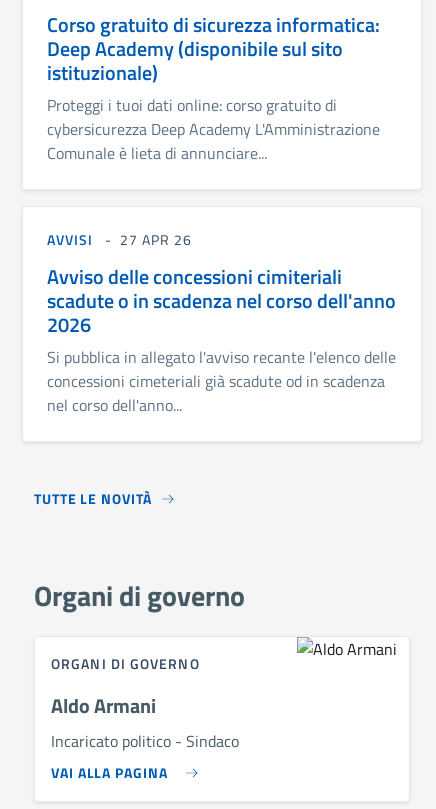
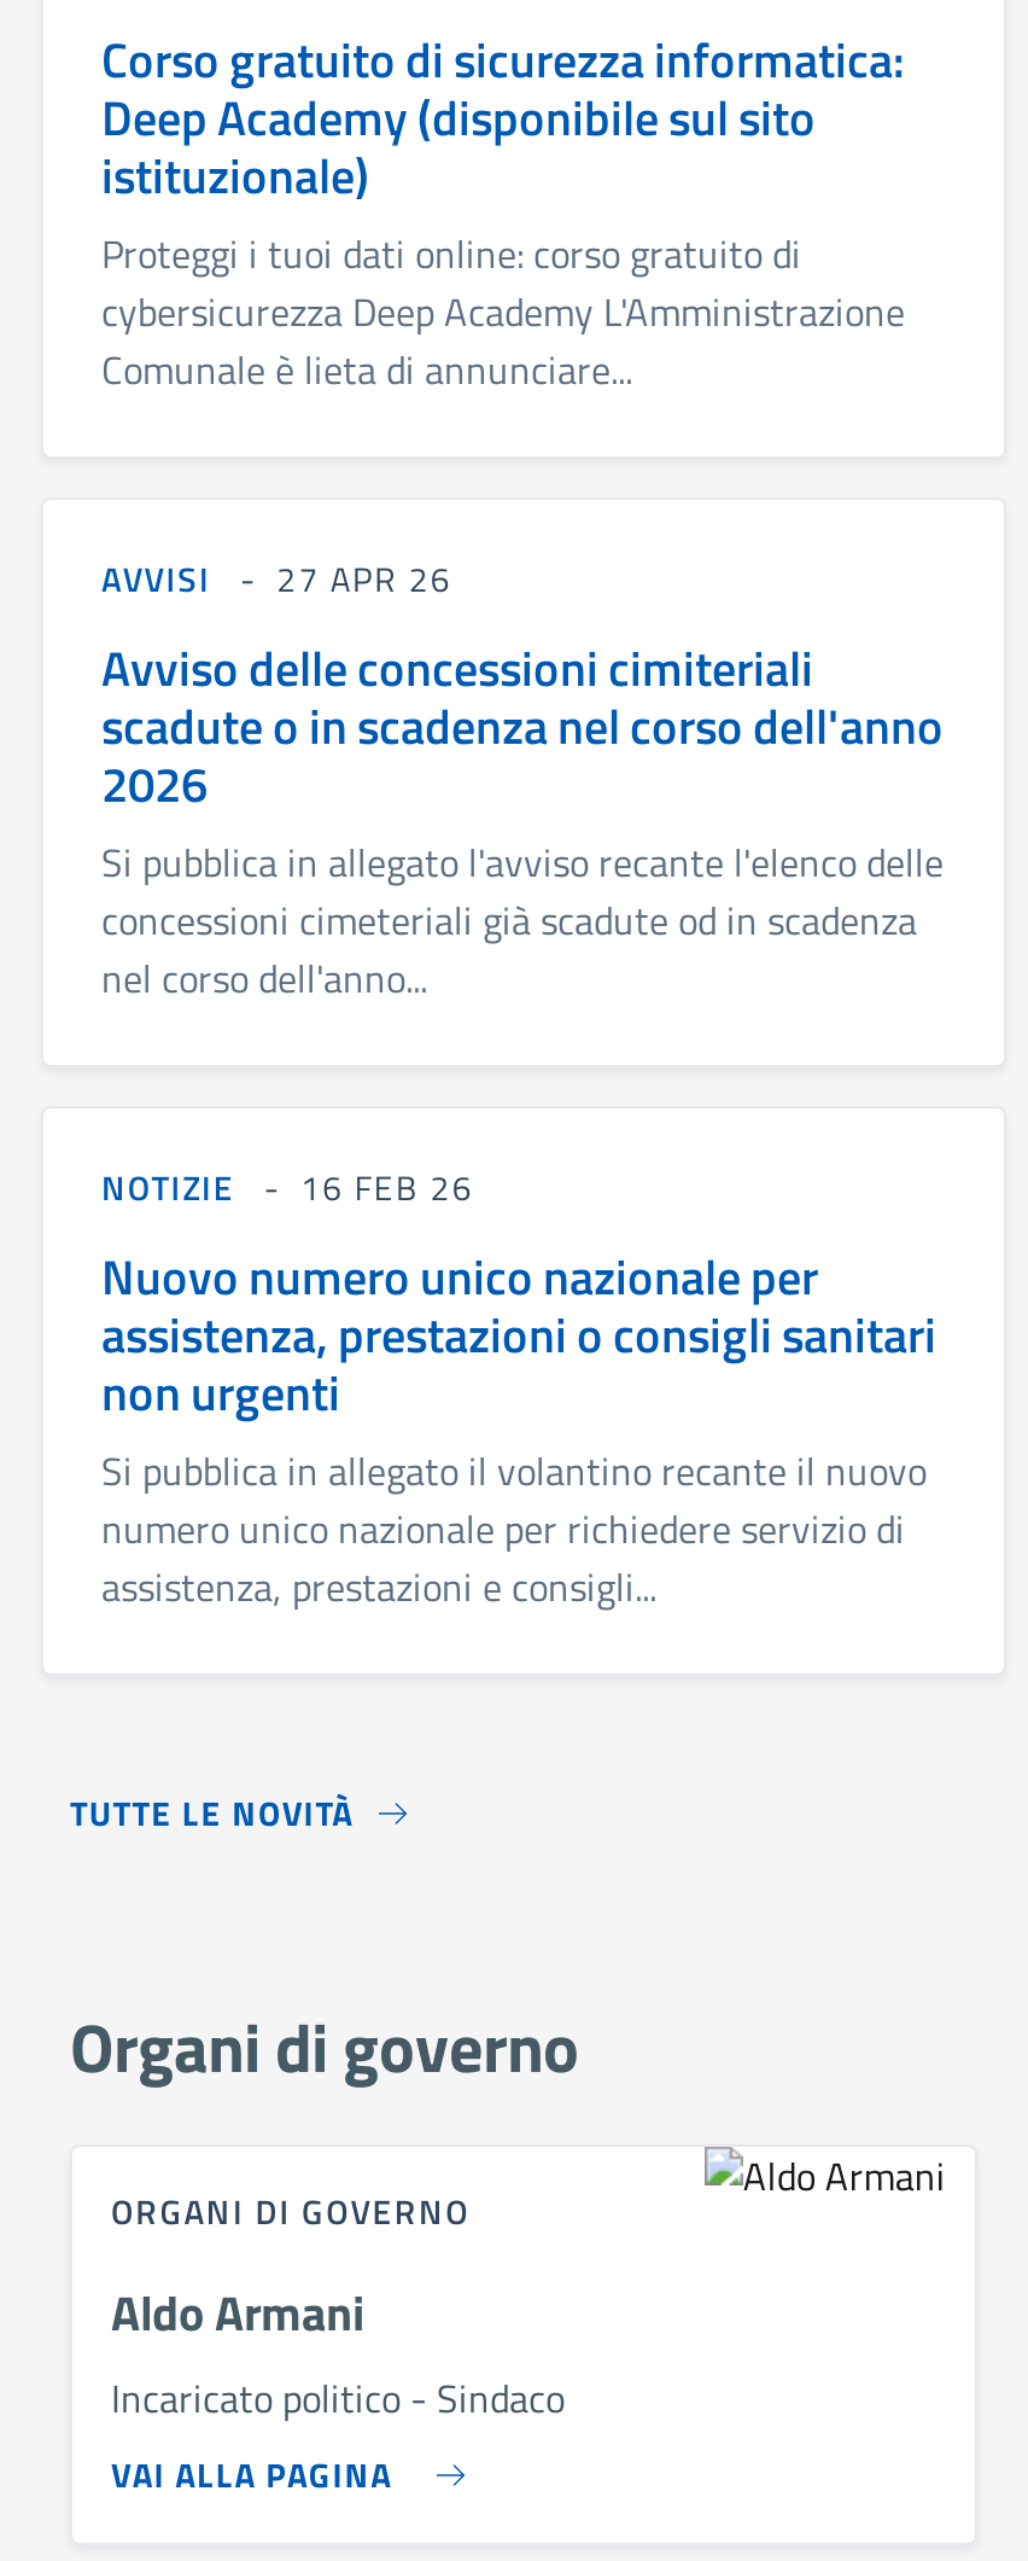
none -> [101,1160,936,1614] NOTIZIE | 16 FEB 26 | Nuovo numero unico nazionale per | assistenza, prestazioni o consigli sanitari | non urgenti | Si pubblica in allegato il volantino recante il nuovo | numero unico nazionale per richiedere servizio di | assistenza, prestazioni e consigli...

